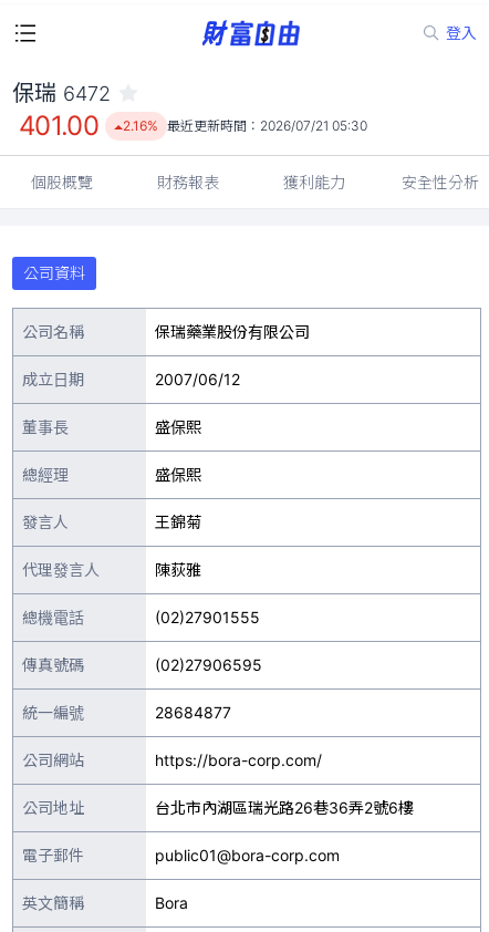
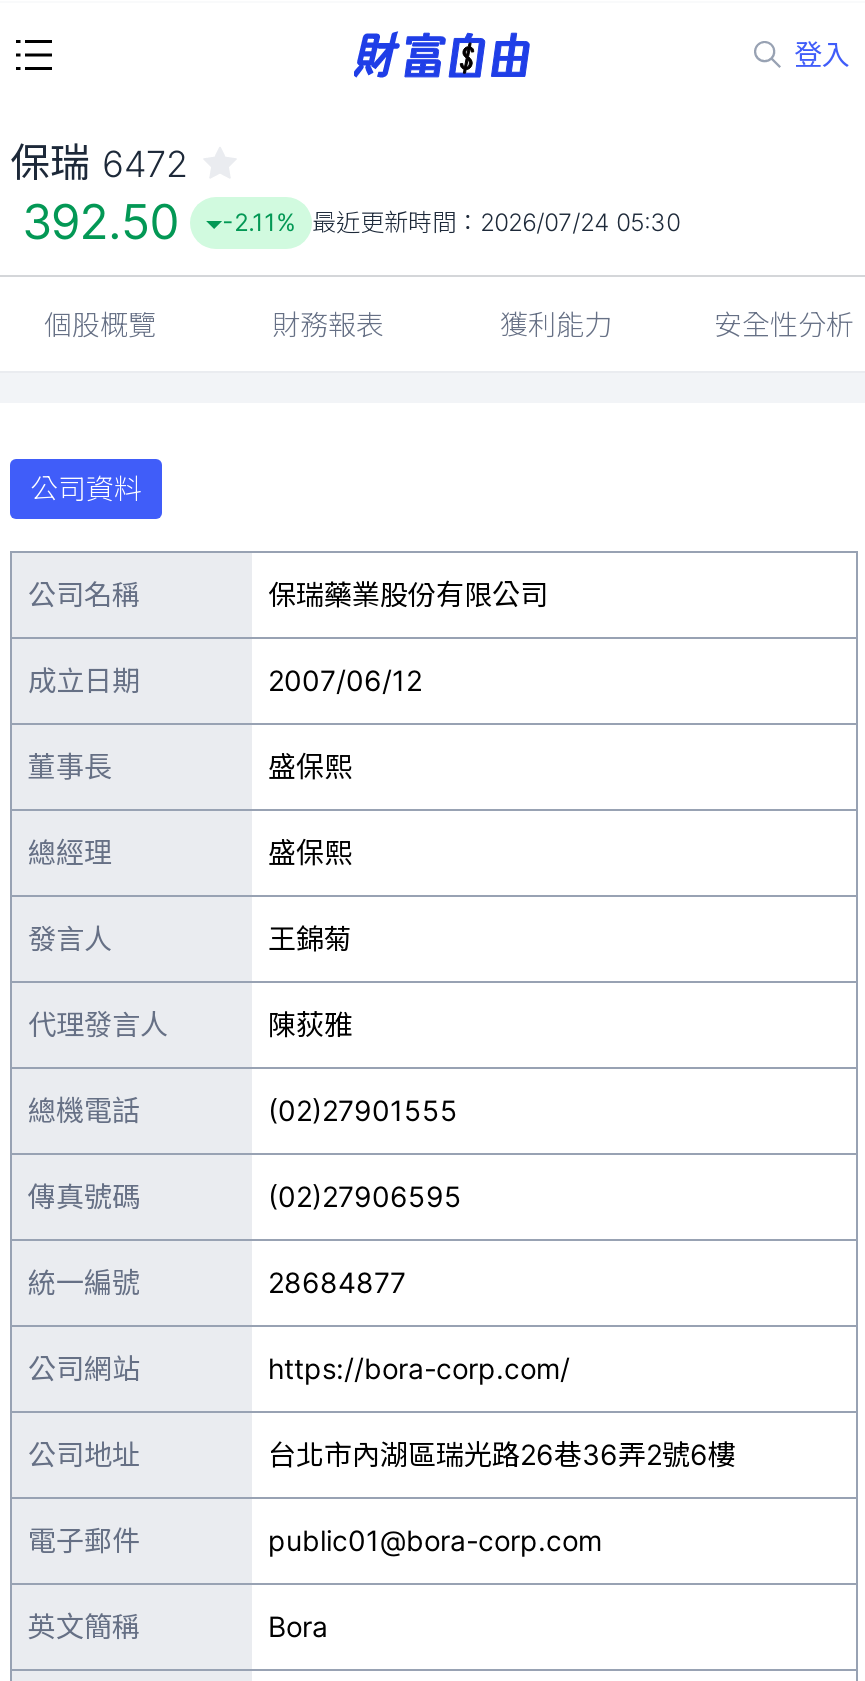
[19,110,99,142] 401.00 -> [22,193,178,251] 392.50
[123,117,368,134] 2.16% 最近更新時間：2026/07/21 05:30 -> [222,207,680,237] -2.11% 最近更新時間：2026/07/24 05:30

